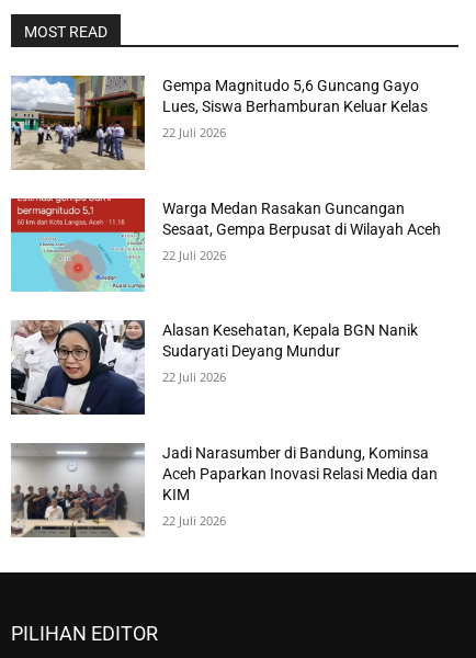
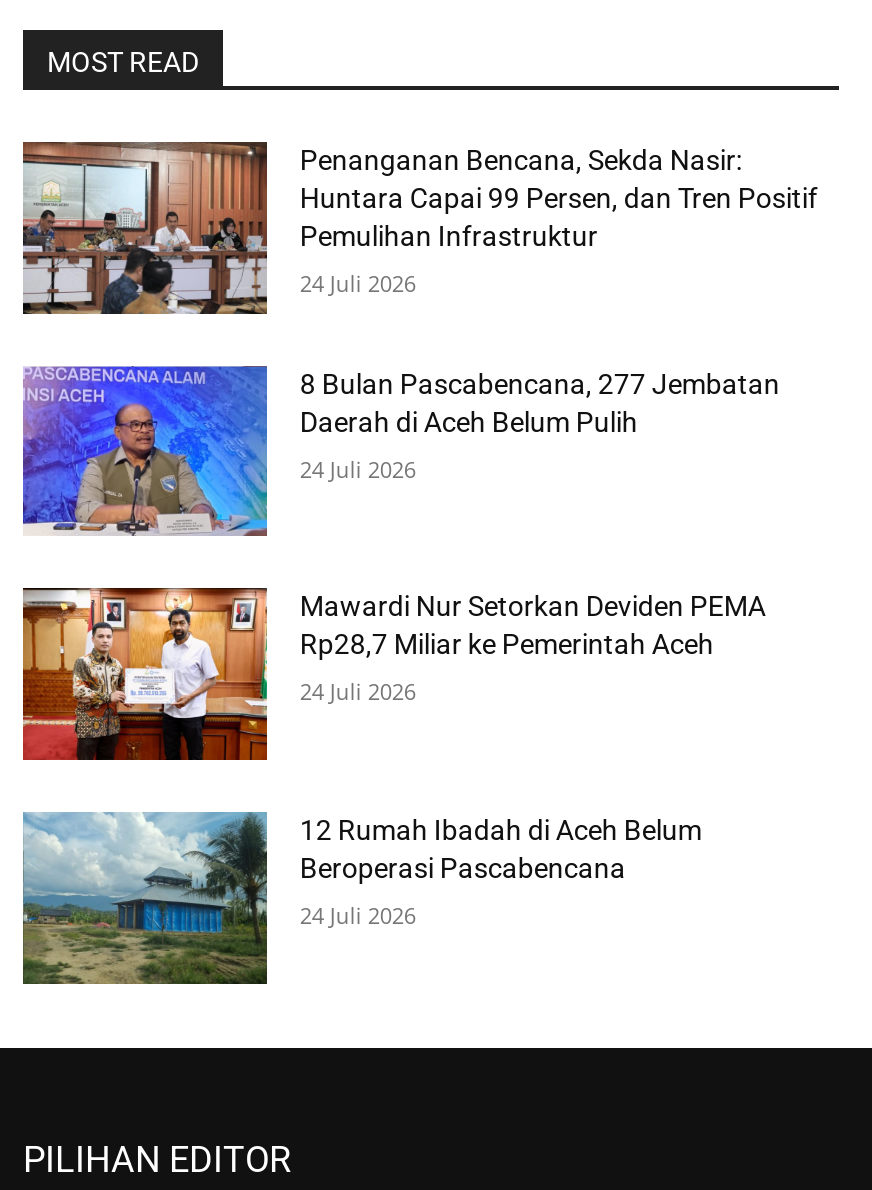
[10,75,428,171] [image] | Gempa Magnitudo 5,6 Guncang Gayo | Lues, Siswa Berhamburan Keluar Kelas -> [21,140,818,316] [image] | Penanganan Bencana, Sekda Nasir: | Huntara Capai 99 Persen, dan Tren Positif | Pemulihan Infrastruktur
[163,124,226,140] 22 Juli 2026 -> [300,268,416,298] 24 Juli 2026
[10,197,441,293] [image] | Warga Medan Rasakan Guncangan | Sesaat, Gempa Berpusat di Wilayah Aceh -> [21,364,780,538] [image] | 8 Bulan Pascabencana, 277 Jembatan | Daerah di Aceh Belum Pulih
[163,246,226,263] 22 Juli 2026 -> [300,453,416,483] 24 Juli 2026
[10,319,418,416] [image] | Alasan Kesehatan, Kepala BGN Nanik | Sudaryati Deyang Mundur -> [21,586,766,762] [image] | Mawardi Nur Setorkan Deviden PEMA | Rp28,7 Miliar ke Pemerintah Aceh
[163,369,226,385] 22 Juli 2026 -> [300,677,416,707] 24 Juli 2026
[11,442,438,537] [image] | Jadi Narasumber di Bandung, Kominsa | Aceh Paparkan Inovasi Relasi Media dan | KIM -> [23,812,702,986] [image] | 12 Rumah Ibadah di Aceh Belum | Beroperasi Pascabencana
[163,512,226,529] 22 Juli 2026 -> [300,900,416,930] 24 Juli 2026

